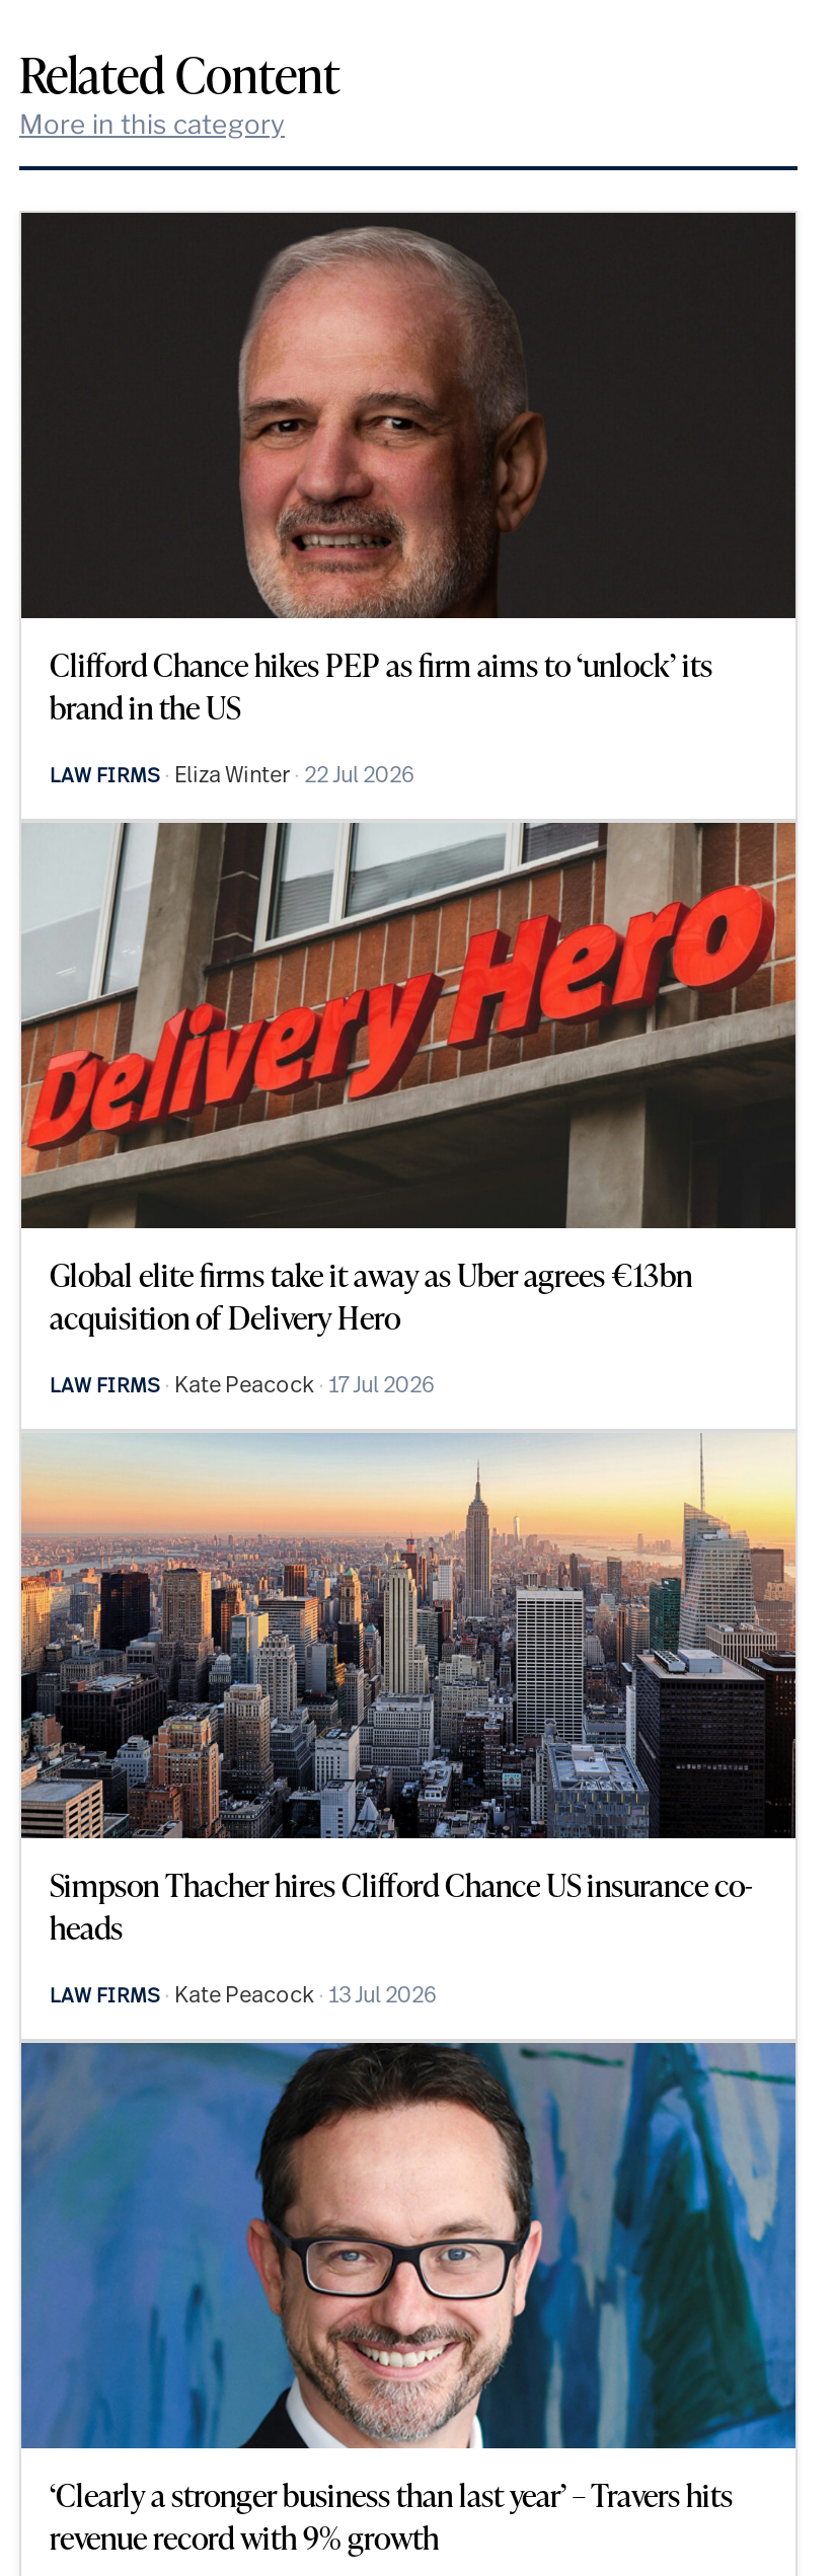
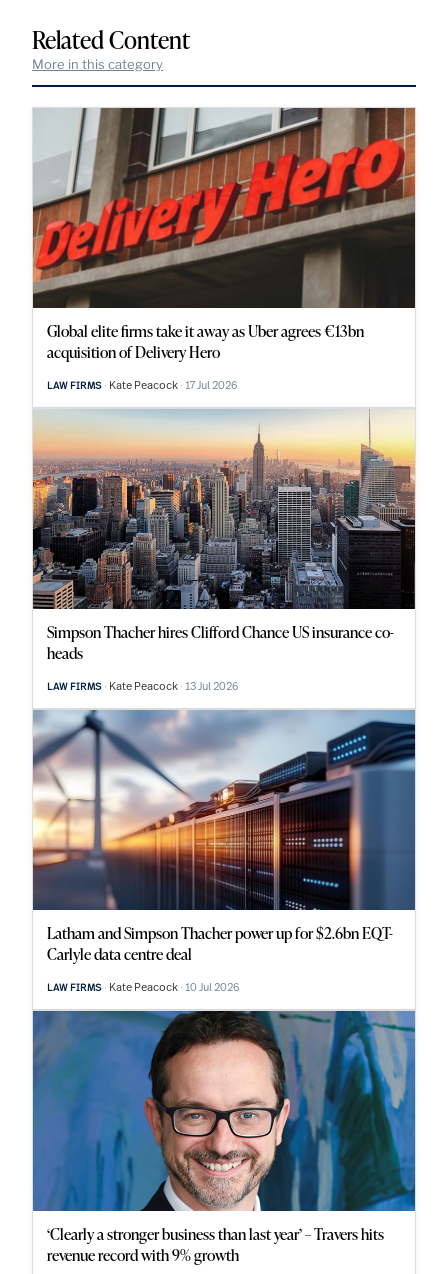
[19,211,798,788] [image] | Clifford Chance hikes PEP as firm aims to ‘unlock’ its | brand in the US | LAW FIRMS Eliza Winter 22 Jul 2026 -> none
moved [19,821,798,2009] -> [32,107,416,693]: [image] | Global elite firms take it away as Uber agrees €13bn | acquisition of Delivery Hero | LAW FIRMS Kate Peacock 17 Jul 2026 | Simpson Thacher hires Clifford Chance US insurance co- | heads | LAW FIRMS Kate Peacock 13 Jul 2026
none -> [32,710,416,994] [image] | Latham and Simpson Thacher power up for $2.6bn EQT- | Carlyle data centre deal | LAW FIRMS Kate Peacock 10 Jul 2026

